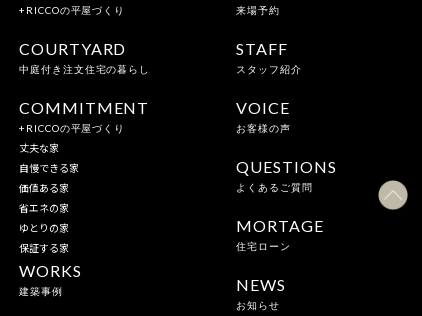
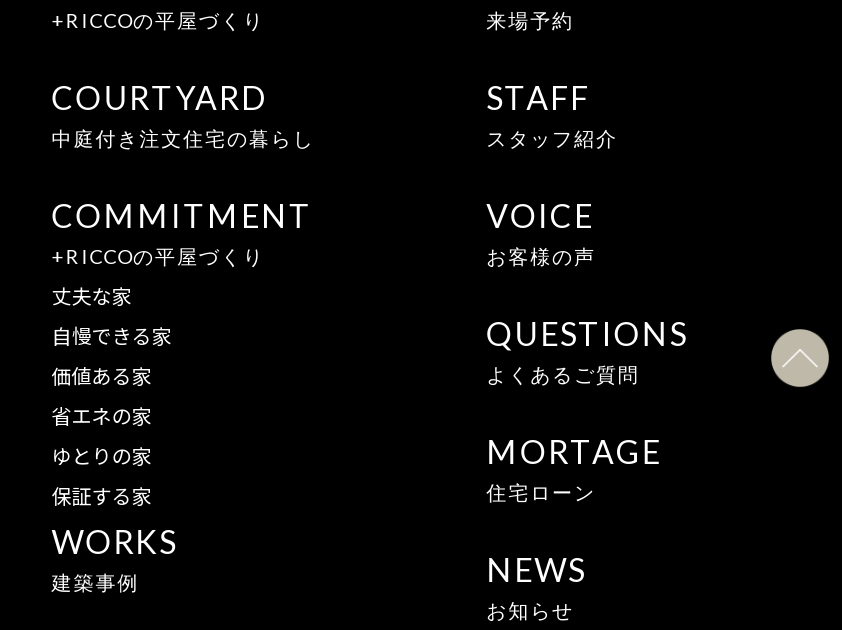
[377,164,409,211] [image] -> [768,326,832,420] [image]

